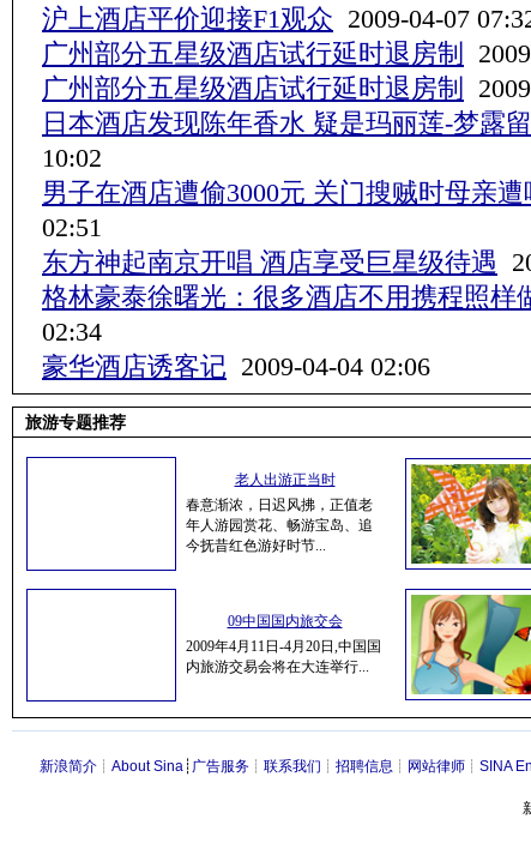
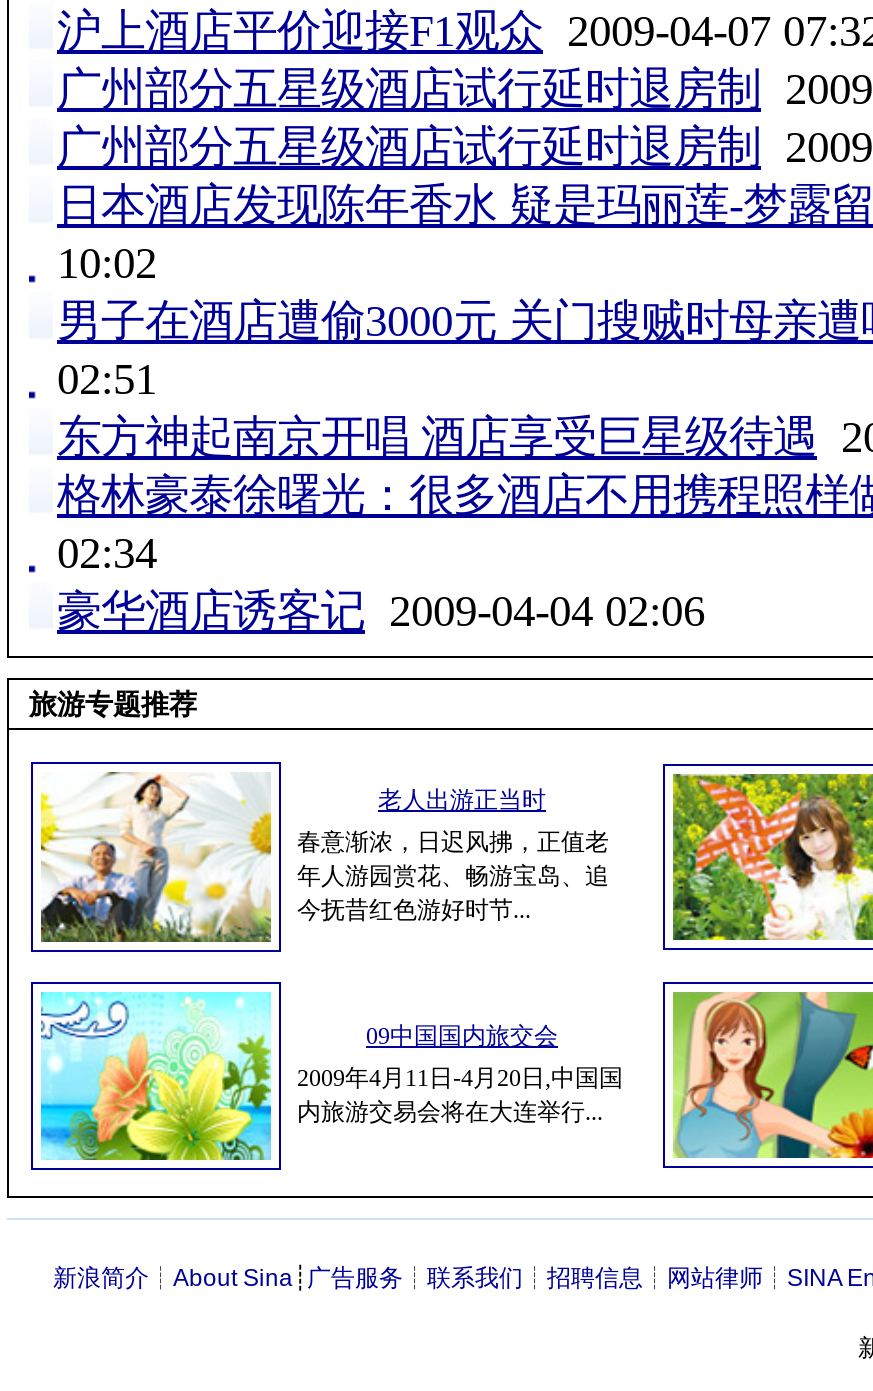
none -> [39,770,273,944] [image]
none -> [39,990,273,1162] [image]

